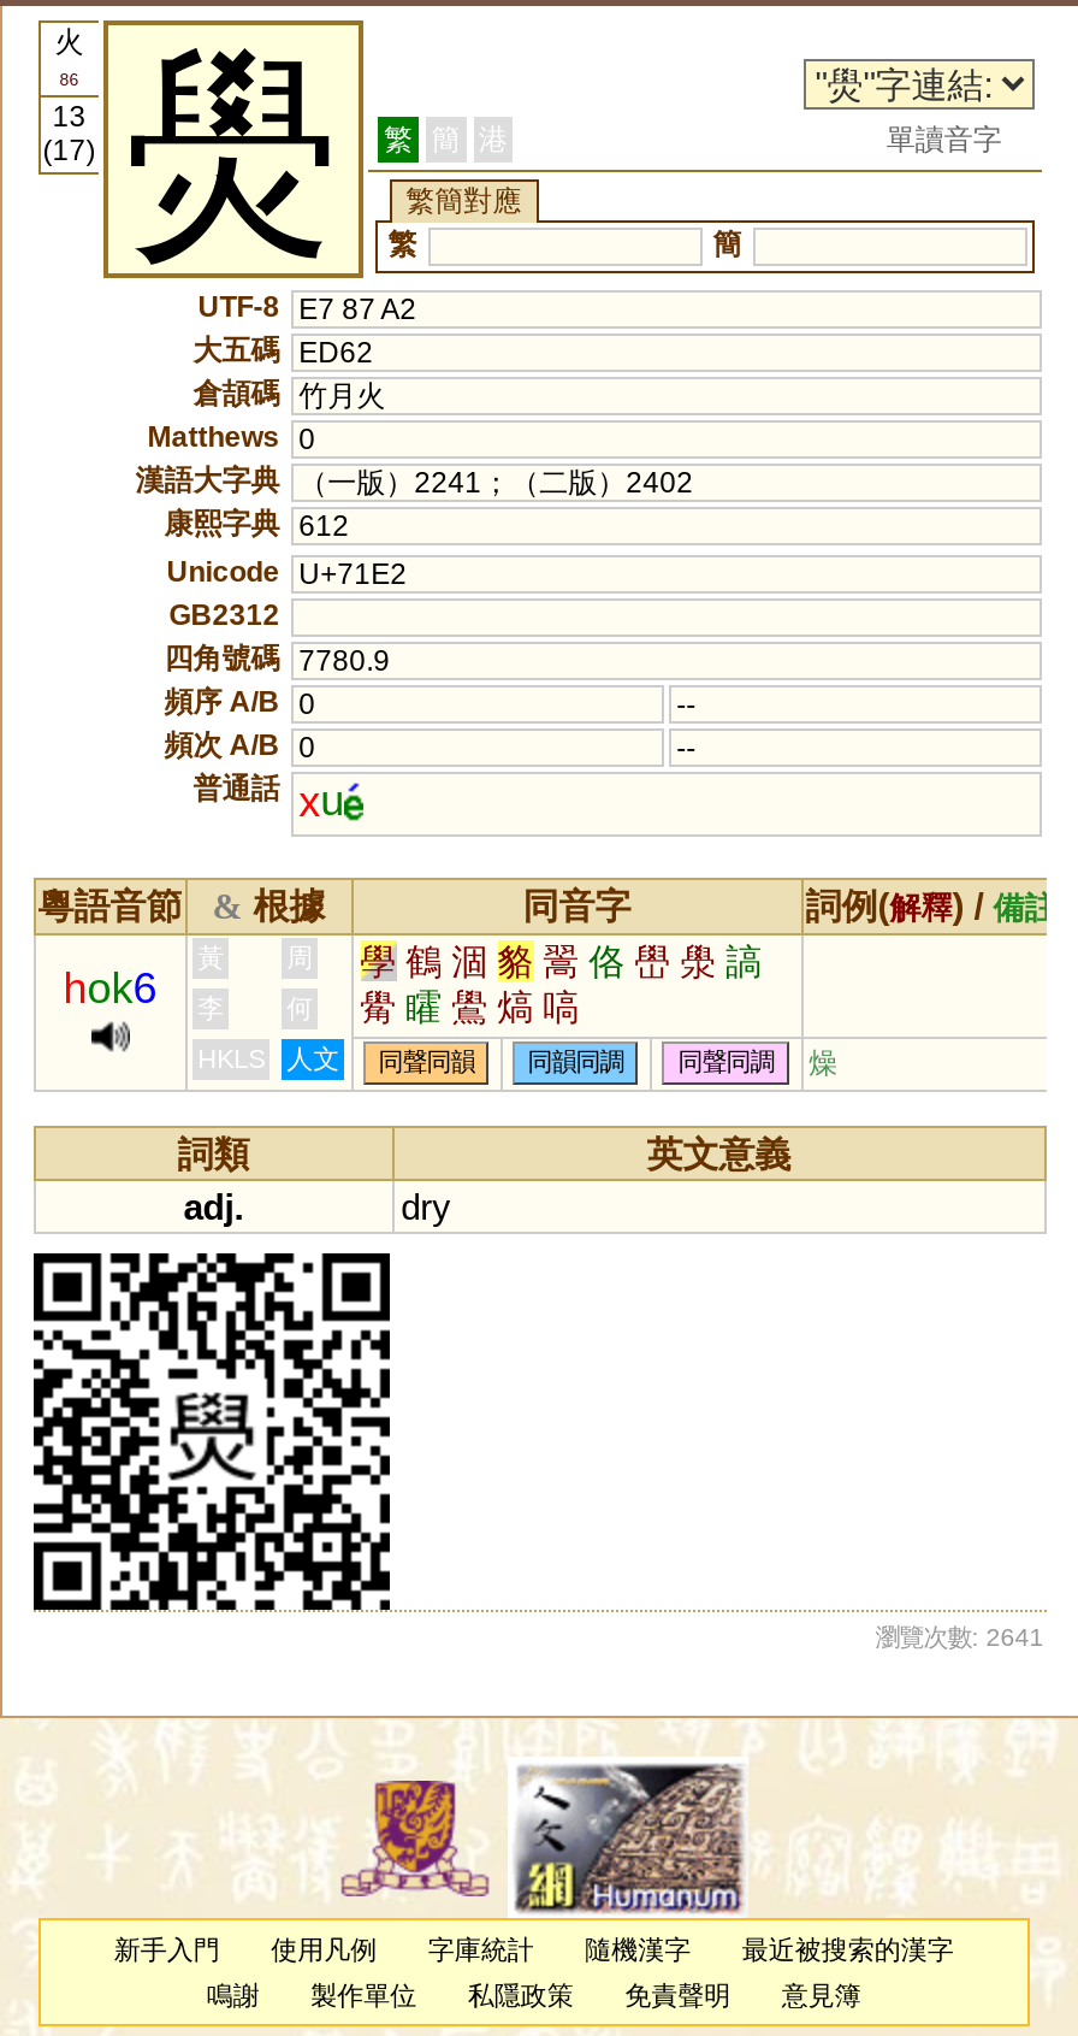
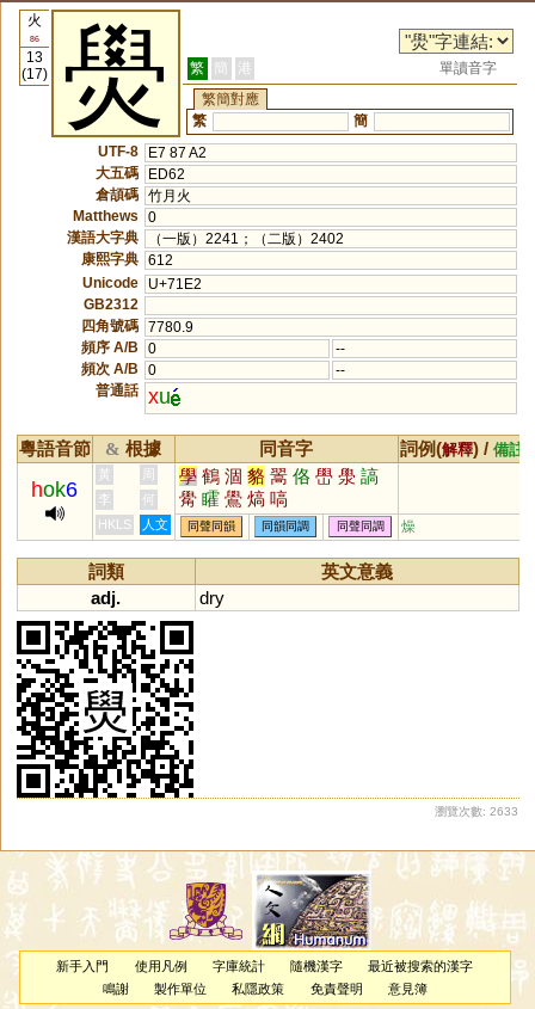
[875,1624,1044,1651] 瀏覽次數: 2641 -> [434,805,518,818] 瀏覽次數: 2633

